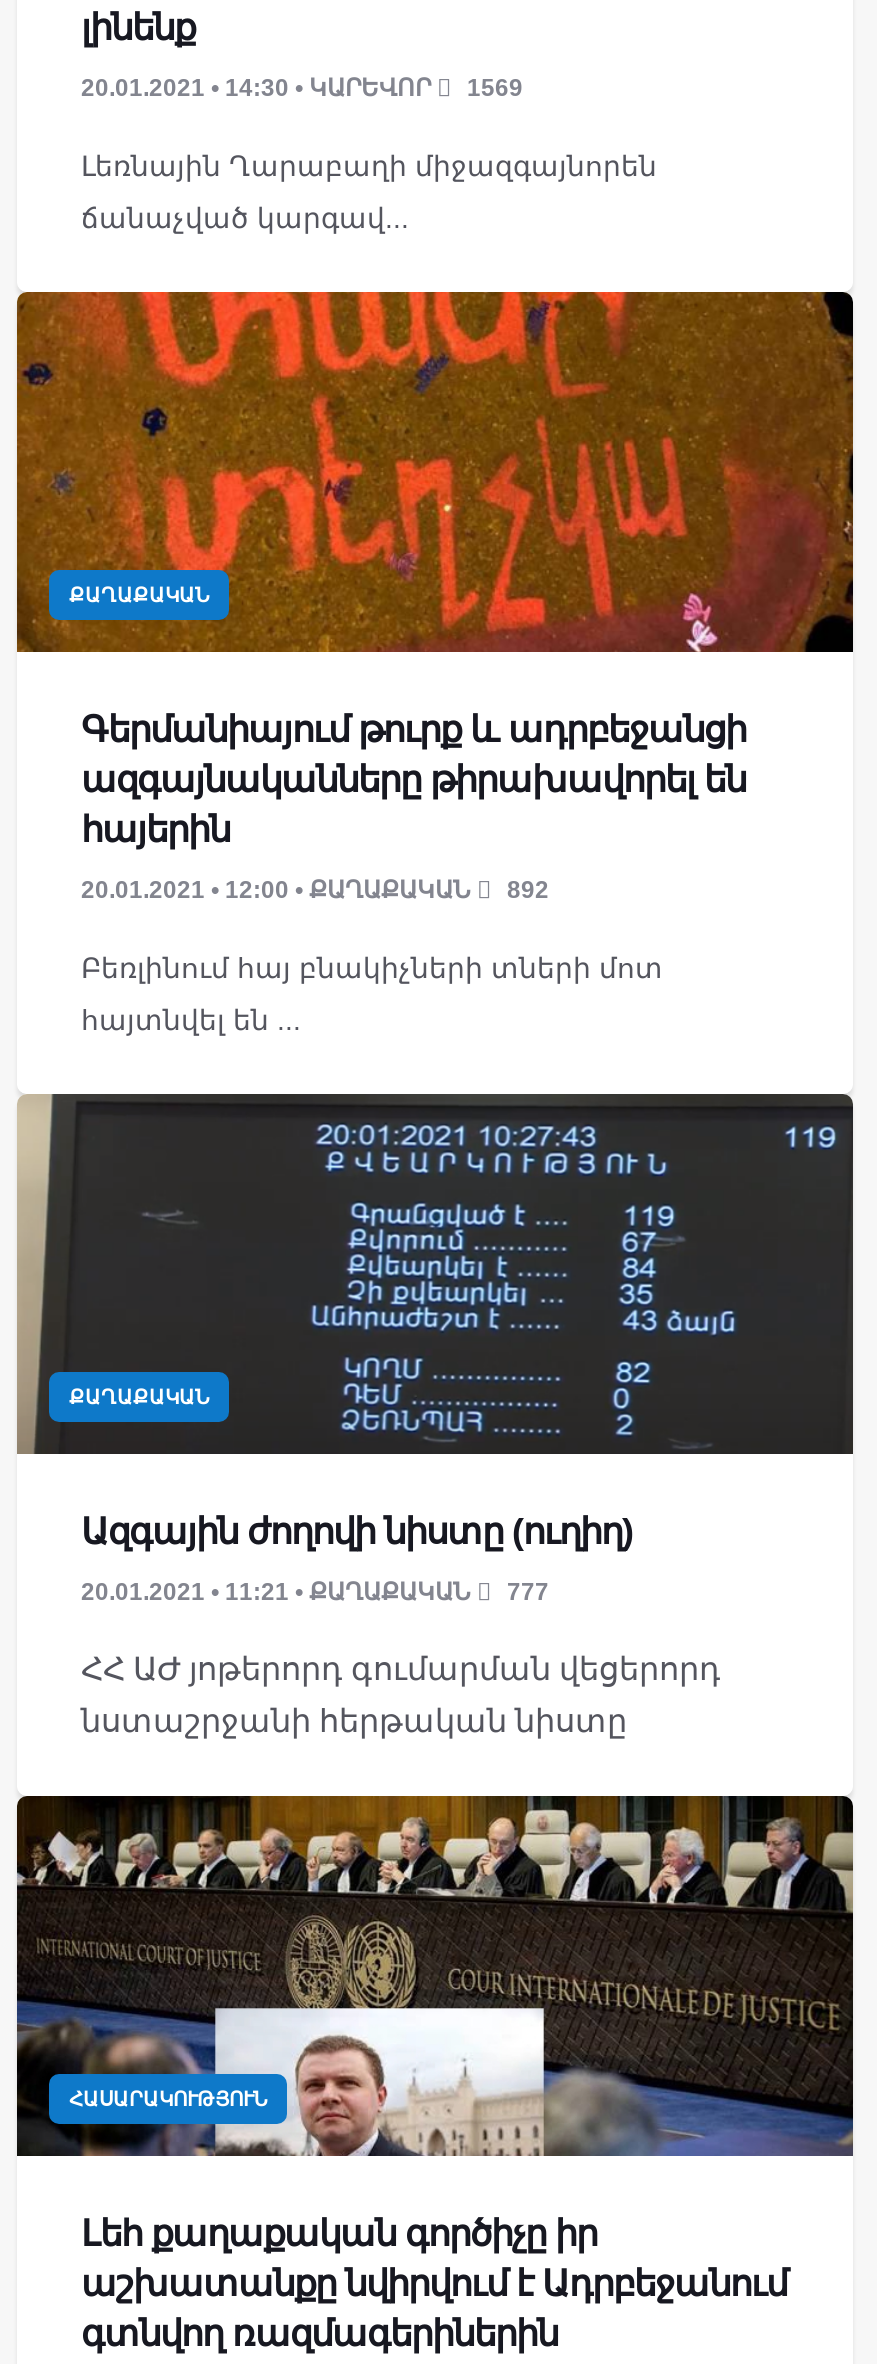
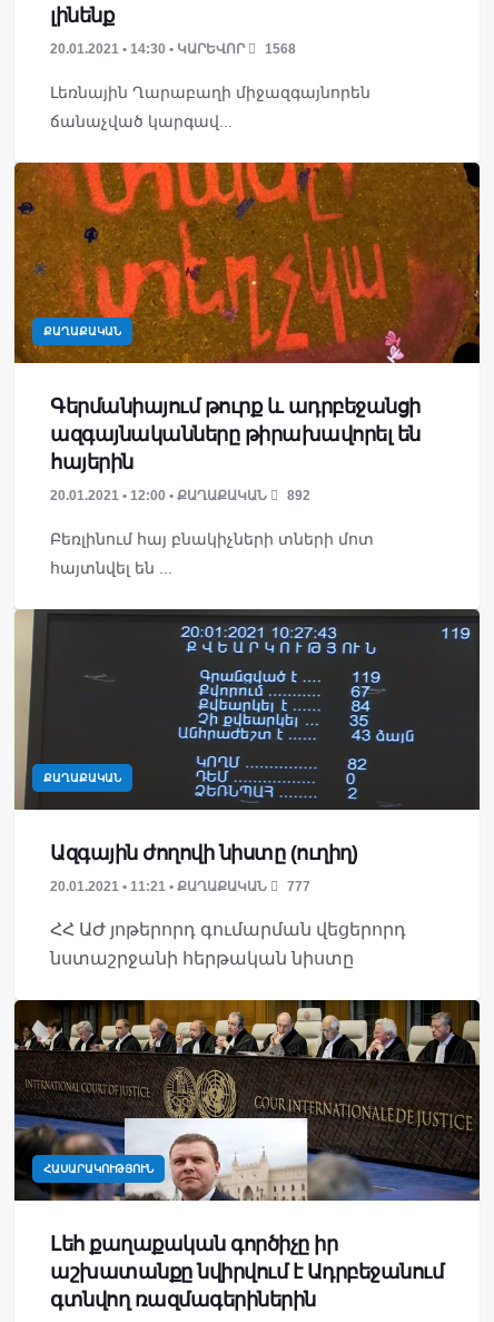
[81,74,523,102] 20.01.2021 • 14:30 • ԿԱՐԵՎՈՐ 1569 -> [50,41,296,57] 20.01.2021 • 14:30 • ԿԱՐԵՎՈՐ 1568

